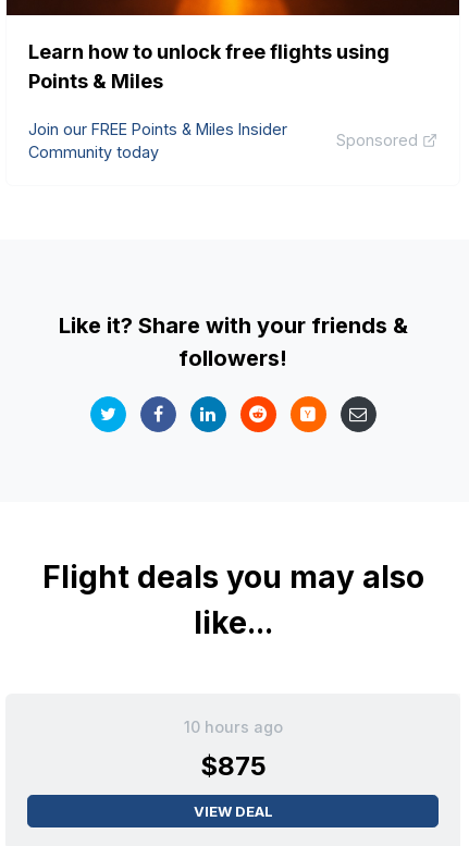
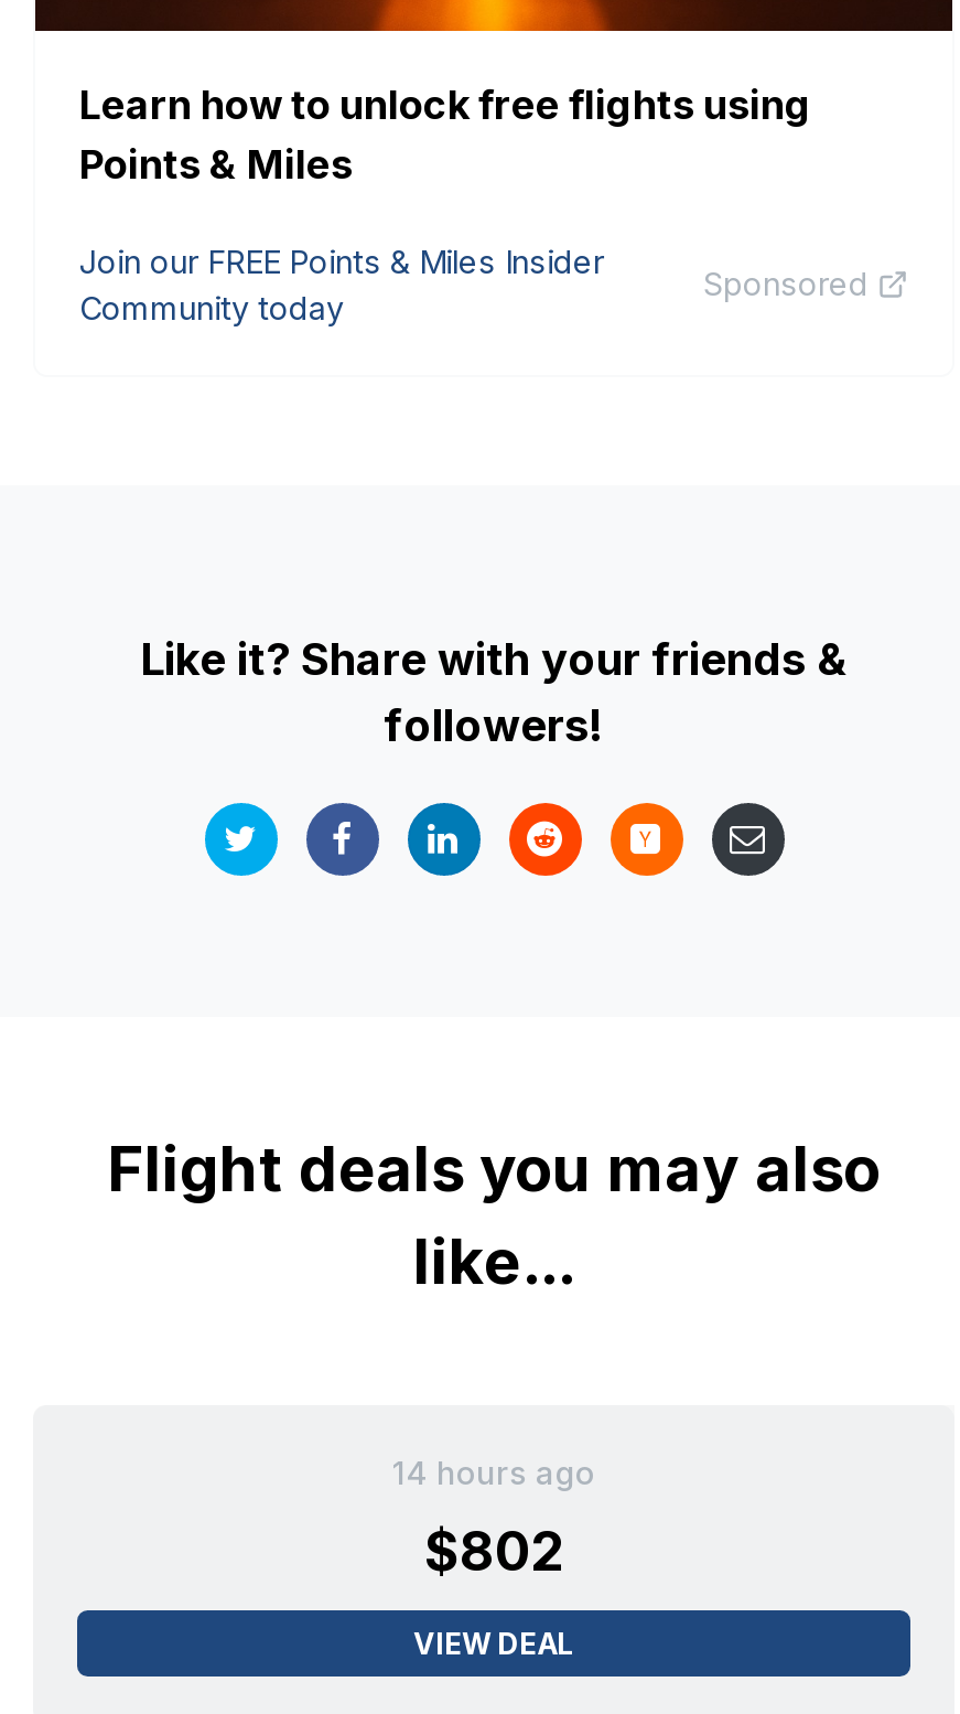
[183,717,282,736] 10 hours ago -> [392,1453,595,1491] 14 hours ago
[200,750,266,782] $875 -> [424,1519,563,1583] $802

